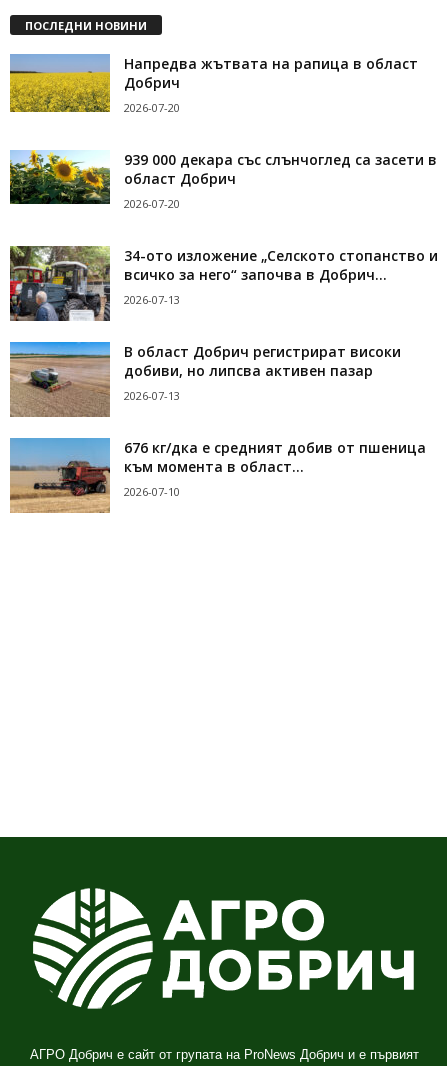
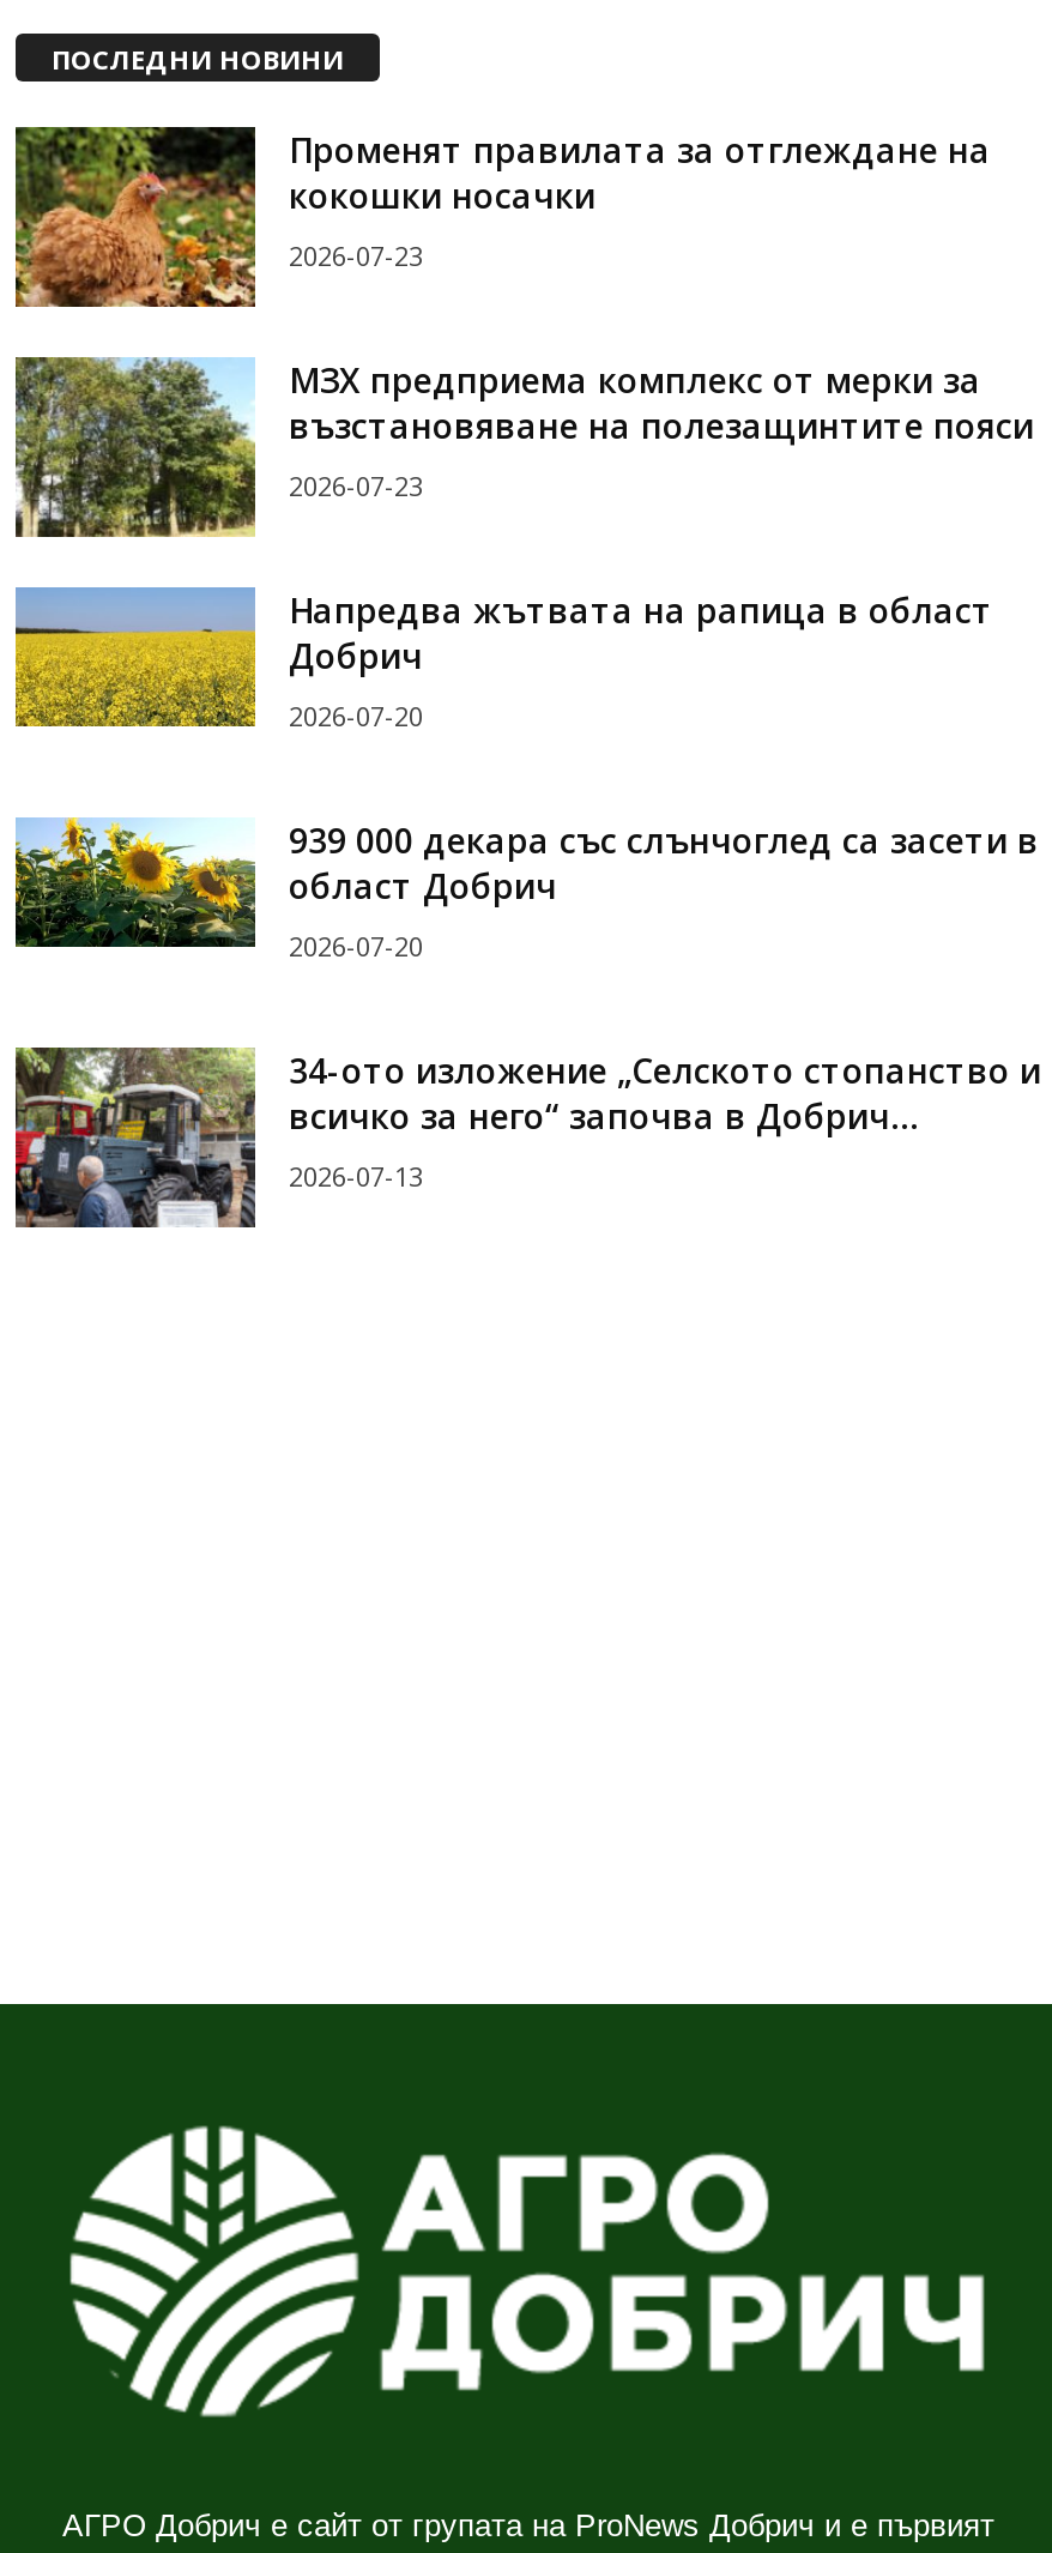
none -> [13,125,1034,504] [image] | Променят правилата за отглеждане на | кокошки носачки | 2026-07-23 | МЗХ предприема комплекс от мерки за | възстановяване на полезащинтите пояси | 2026-07-23
none -> [13,355,258,539] [image]
moved [9,54,438,307] -> [13,588,1041,1194]: [image] | Напредва жътвата на рапица в област | Добрич | ... | всичко за него“ започва в Добрич... | 2026-07-13
[9,341,426,499] [image] | В област Добрич регистрират високи | добиви, но липсва активен пазар | 2026-07-13 | 676 кг/дка е средният добив от пшеница | към момента в област... | 2026-07-10 -> none
[9,437,110,514] [image] -> none

